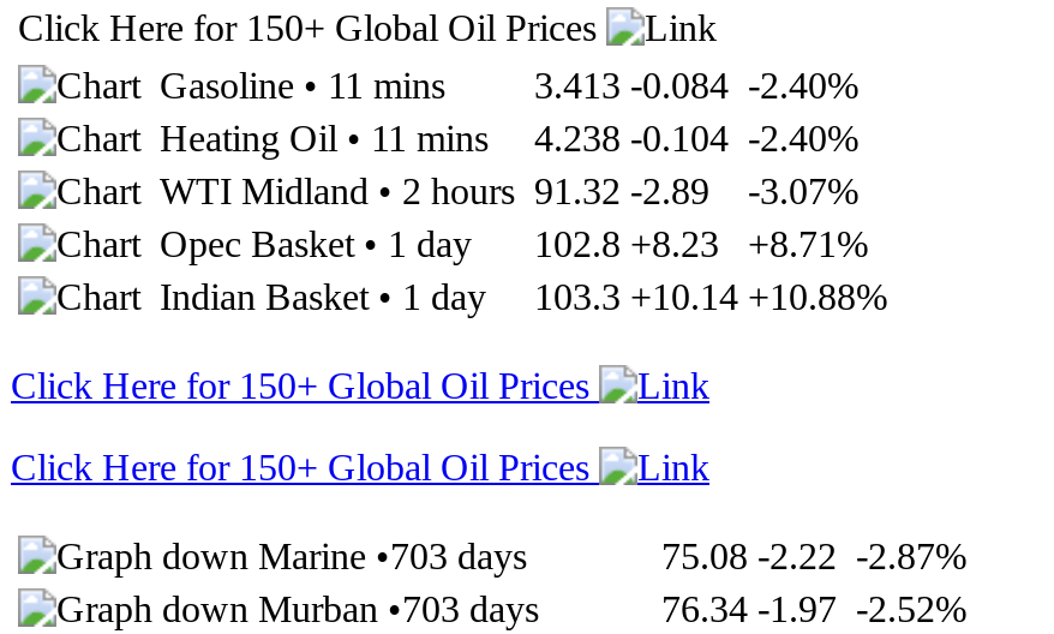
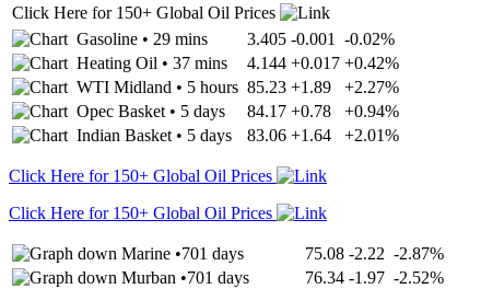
[160,64,887,316] Gasoline • 11 mins | 3.413 -0.084 -2.40% | Heating Oil • 11 mins | 4.238 -0.104 -2.40% | WTI Midland • 2 hours 91.32 -2.89 | -3.07% | Opec Basket • 1 day | 102.8 +8.23 | +8.71% | Indian Basket • 1 day | 103.3 +10.14 +10.88% -> [77,29,399,144] Gasoline • 29 mins | 3.405 -0.001 -0.02% | Heating Oil • 37 mins | 4.144 +0.017 +0.42% | WTI Midland • 5 hours 85.23 +1.89 | +2.27% | Opec Basket • 5 days | 84.17 +0.78 | +0.94% | Indian Basket • 5 days | 83.06 +1.64 | +2.01%
[258,535,527,575] Marine •703 days -> [121,244,244,262] Marine •701 days
[258,587,539,628] Murban •703 days -> [121,268,249,286] Murban •701 days

